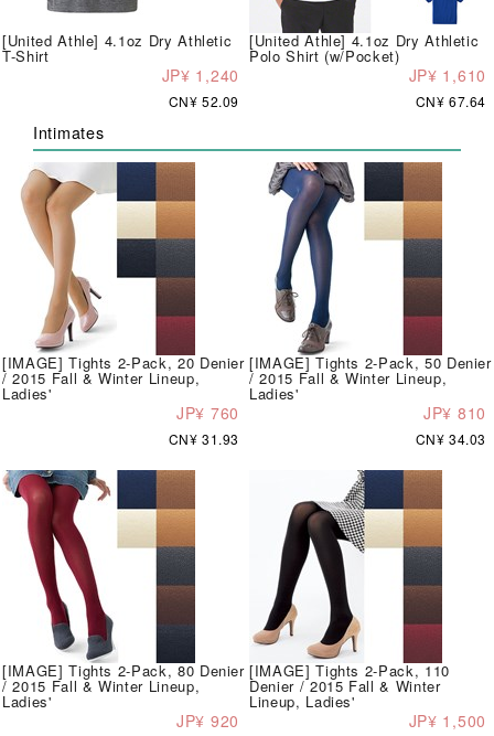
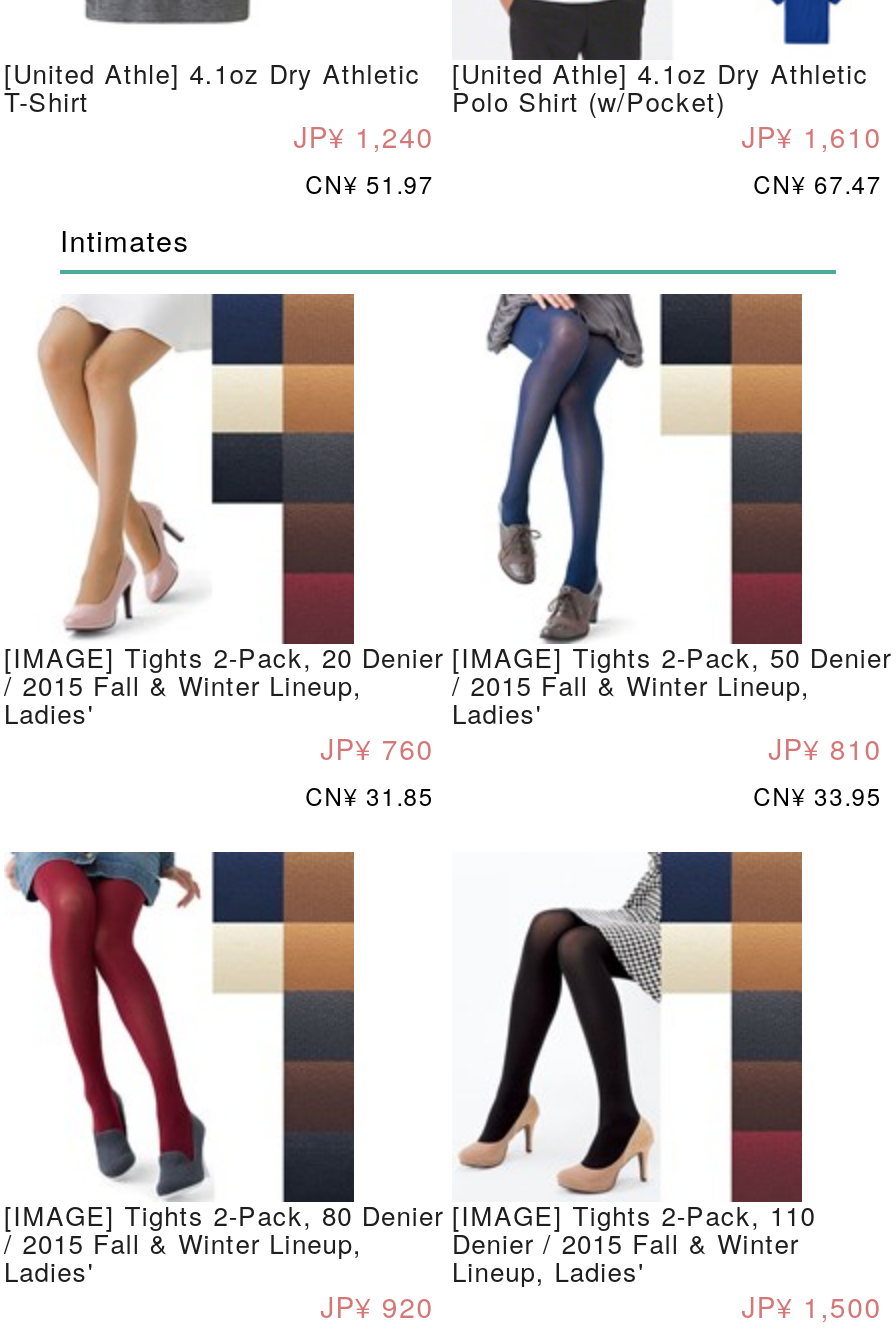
[168,92,239,111] CN¥ 52.09 -> [305,167,434,201] CN¥ 51.97
[415,92,486,111] CN¥ 67.64 -> [753,167,882,201] CN¥ 67.47
[168,429,239,448] CN¥ 31.93 -> [305,778,434,812] CN¥ 31.85
[415,429,486,448] CN¥ 34.03 -> [753,778,882,812] CN¥ 33.95

